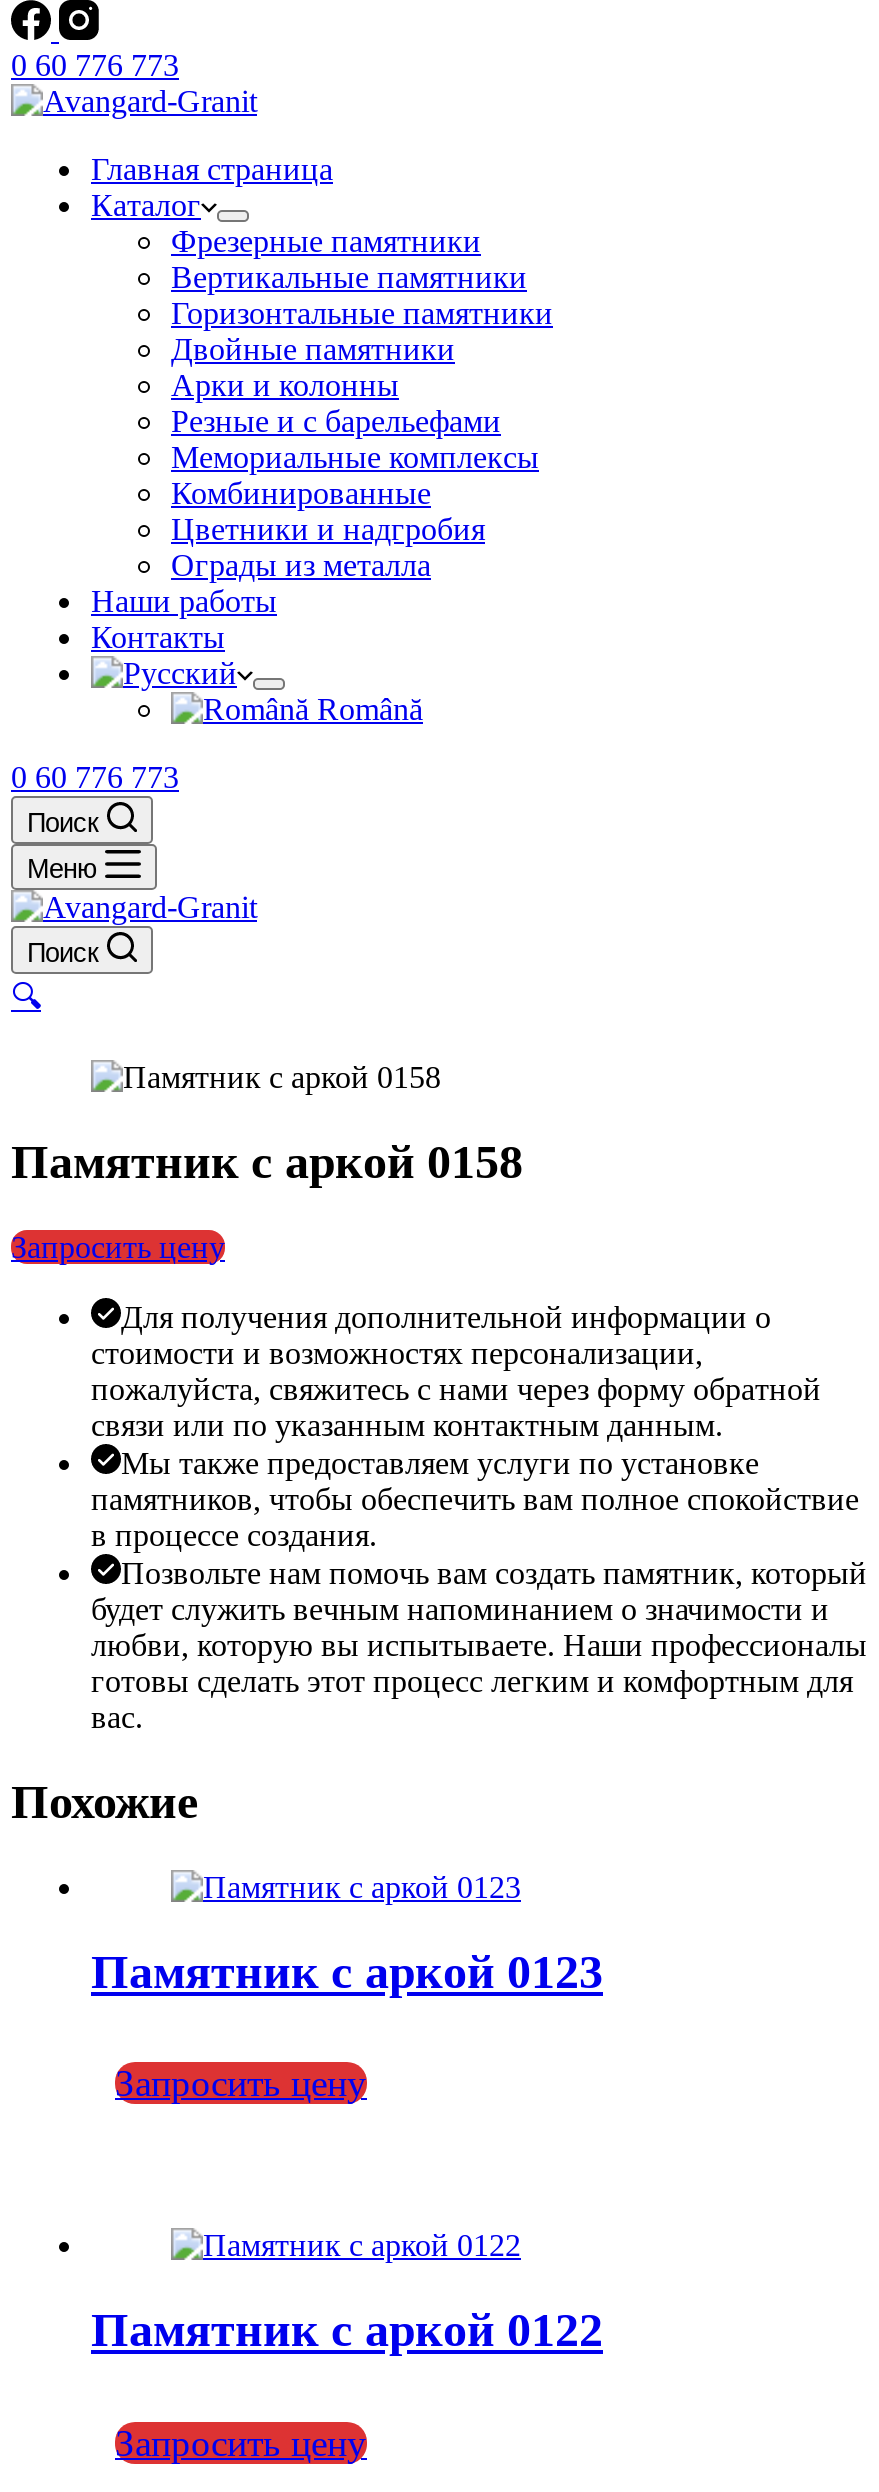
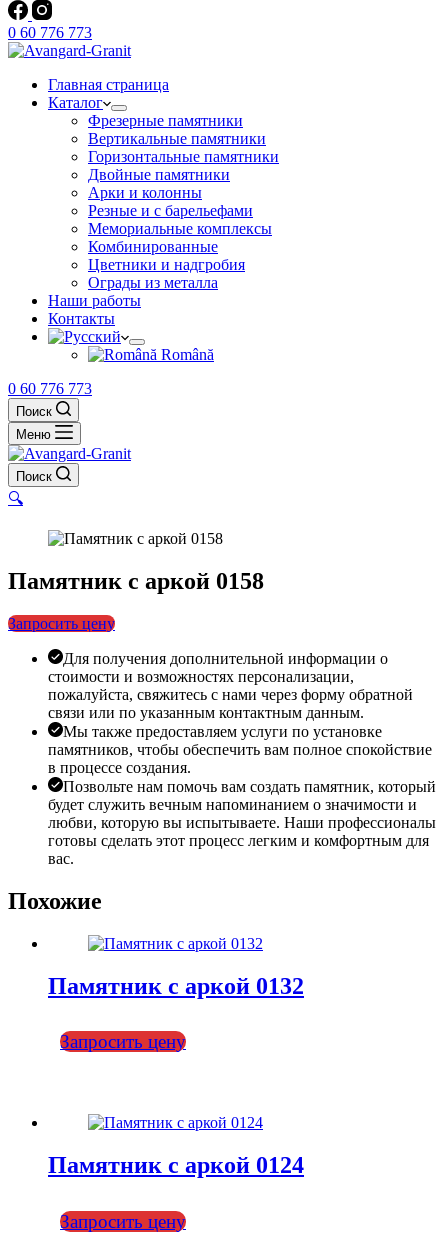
[91,1945,603,1997] Памятник с аркой 0123 -> [48,972,304,998] Памятник с аркой 0132
[91,2305,603,2357] Памятник с аркой 0122 -> [48,1152,304,1178] Памятник с аркой 0124

